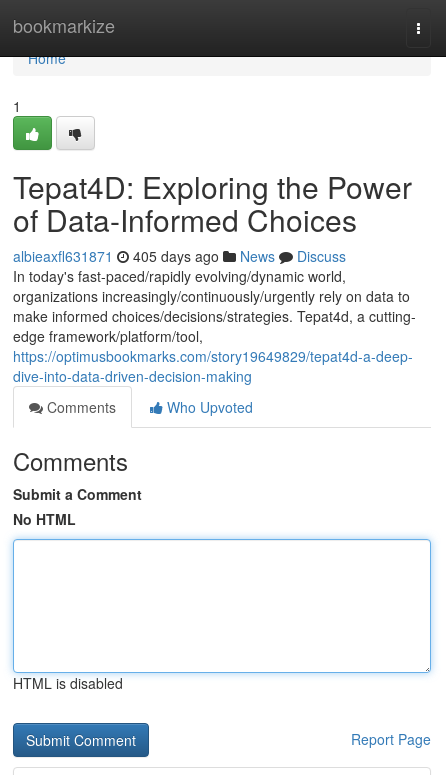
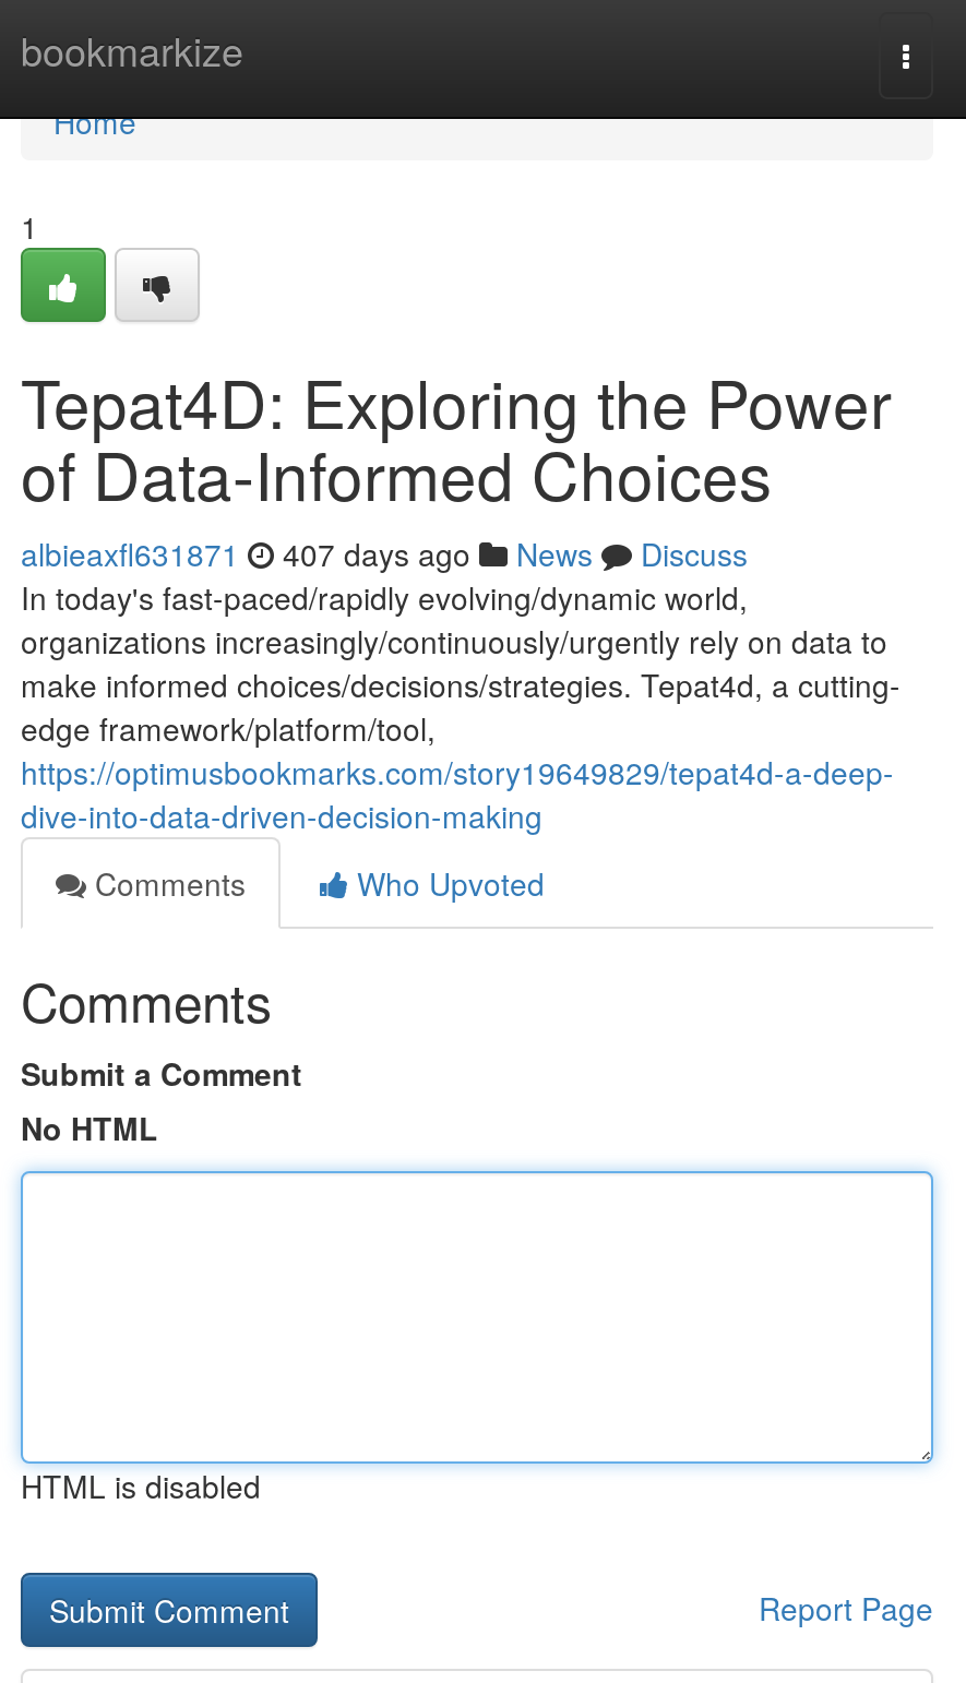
[13,246,346,266] albieaxfl631871 405 days ago News Discuss -> [21,532,748,575] albieaxfl631871 407 days ago News Discuss

